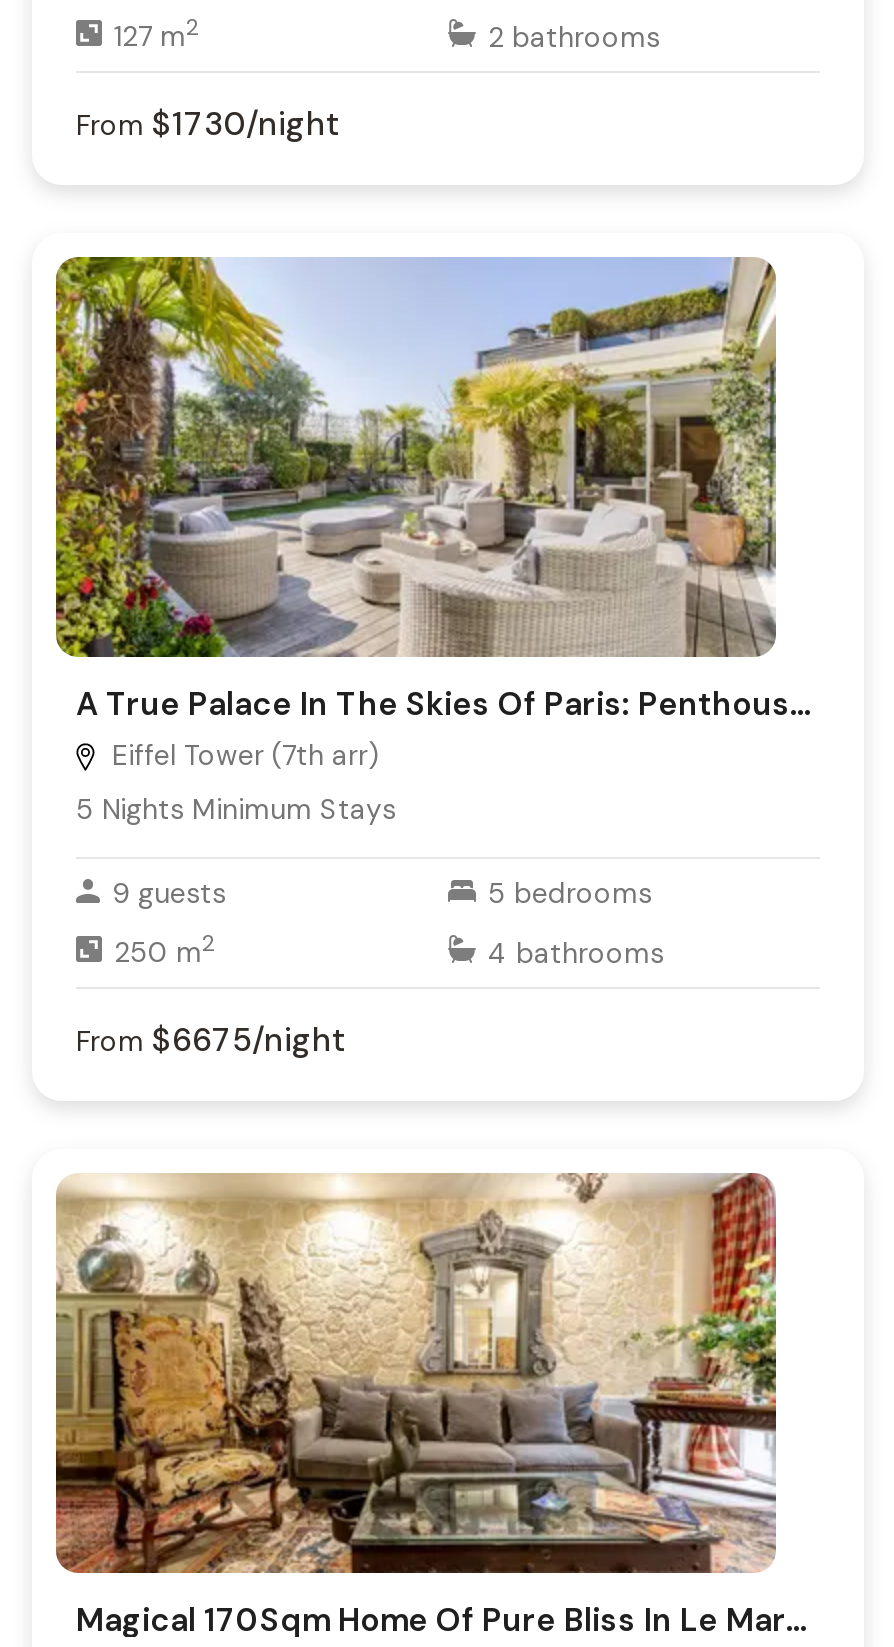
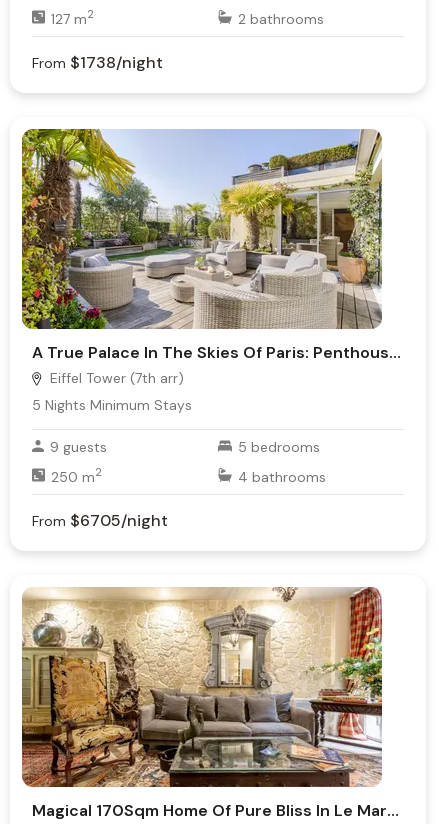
[76,103,340,145] From $1730/night -> [32,52,163,73] From $1738/night
[76,1019,346,1061] From $6675/night -> [32,510,168,531] From $6705/night

